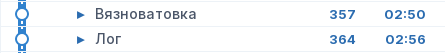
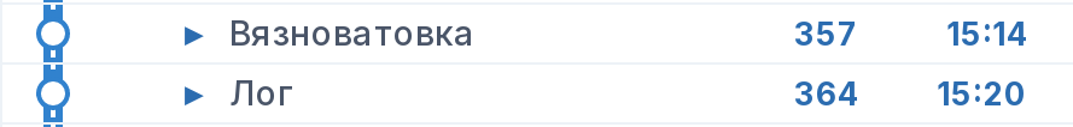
[384,6,426,22] 02:50 -> [946,14,1028,53] 15:14
[329,31,426,47] 364 02:56 -> [794,74,1028,113] 364 15:20

